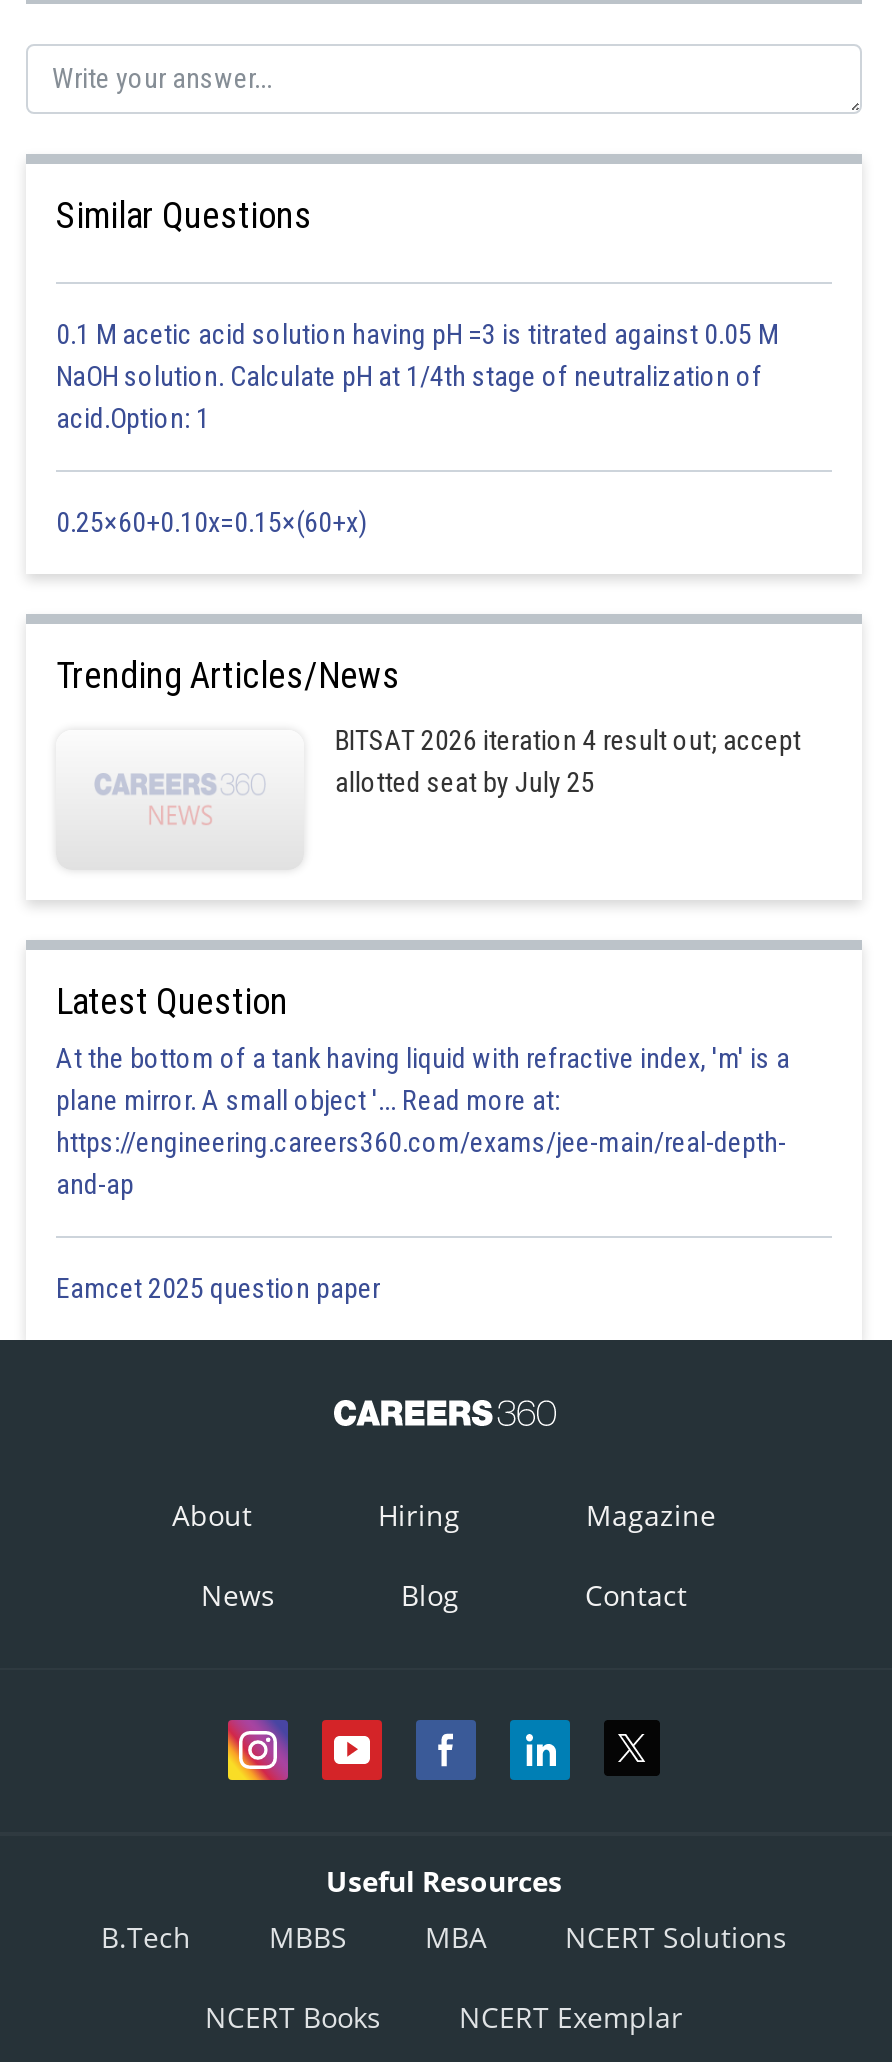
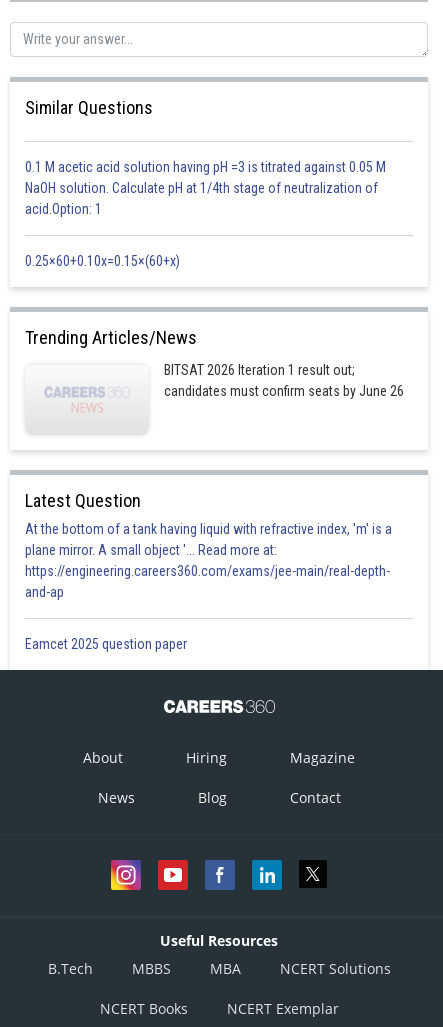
[335,724,801,798] BITSAT 2026 iteration 4 result out; accept | allotted seat by July 25 -> [164,362,404,399] BITSAT 2026 Iteration 1 result out; | candidates must confirm seats by June 26

